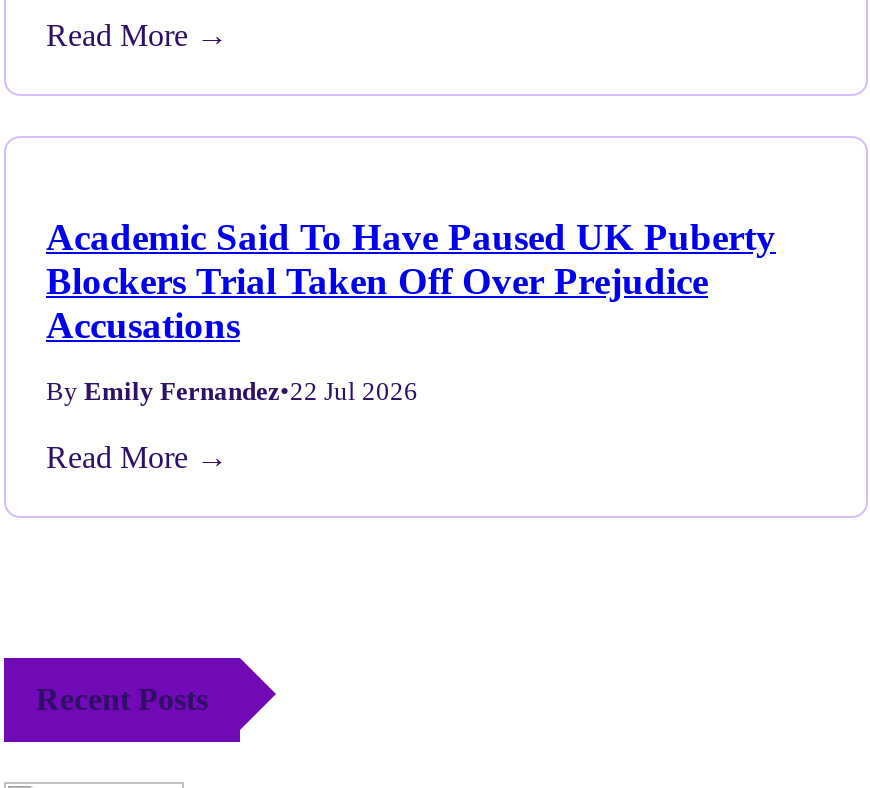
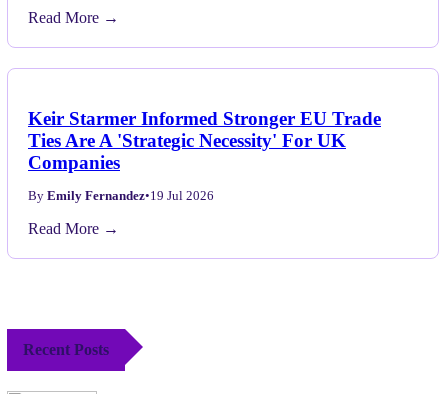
[46,217,776,347] Academic Said To Have Paused UK Puberty | Blockers Trial Taken Off Over Prejudice | Accusations -> [28,108,381,173] Keir Starmer Informed Stronger EU Trade | Ties Are A 'Strategic Necessity' For UK | Companies
[46,379,418,407] By Emily Fernandez•22 Jul 2026 -> [28,189,214,203] By Emily Fernandez•19 Jul 2026

